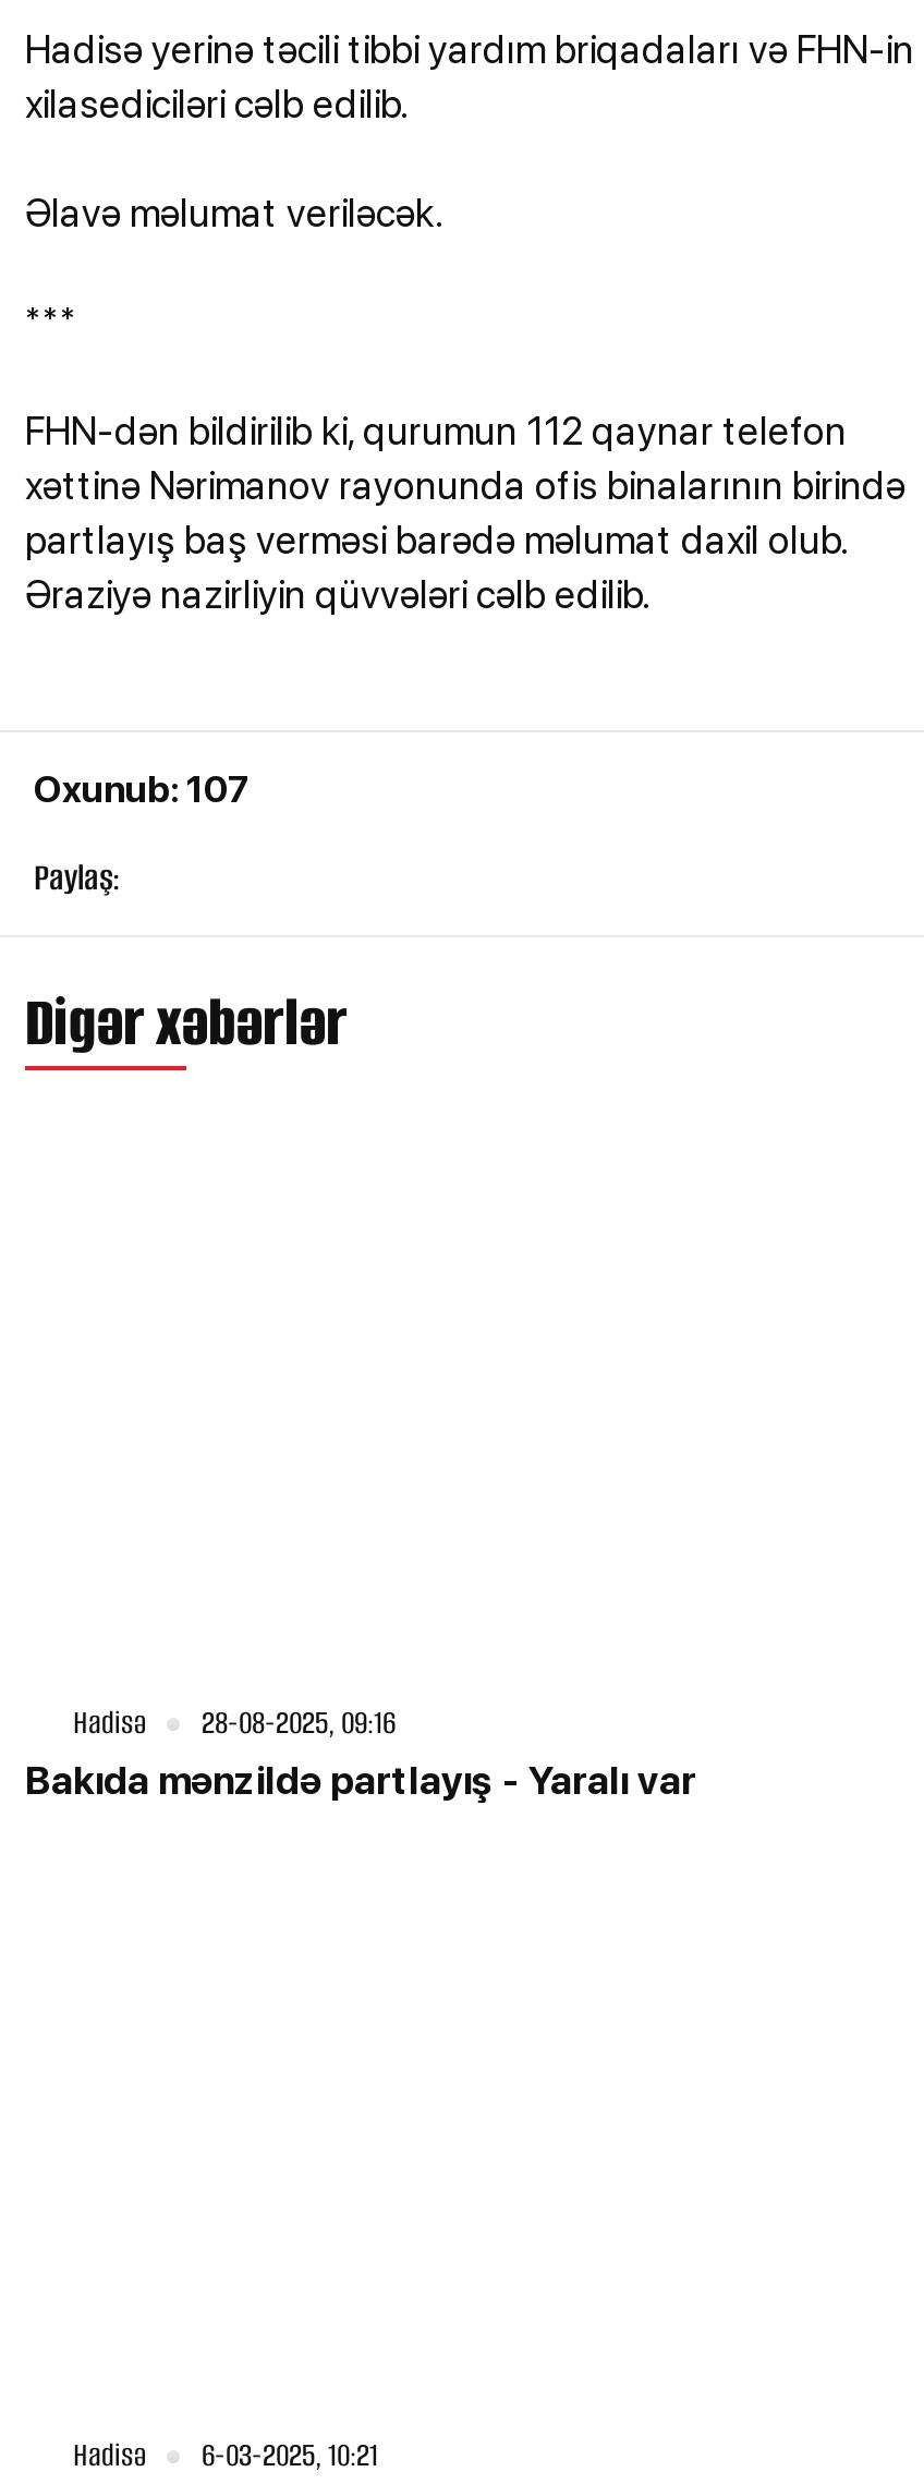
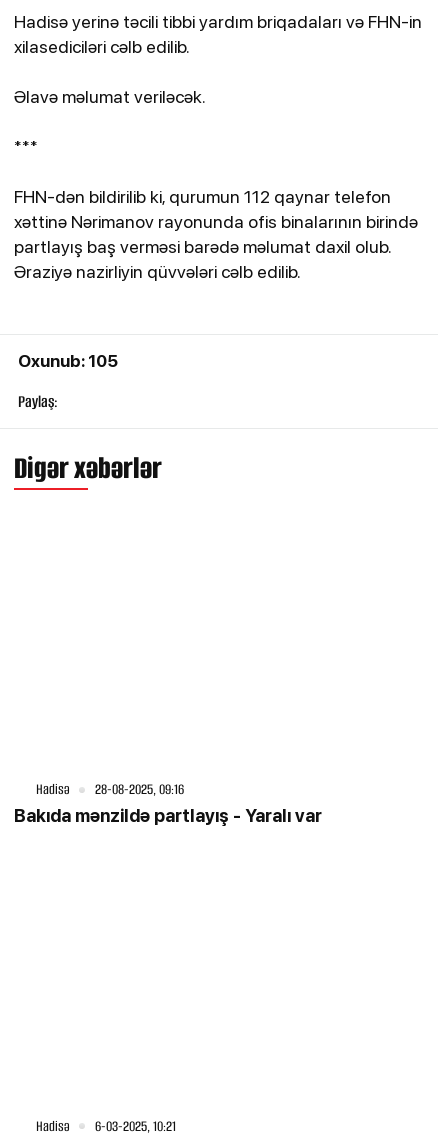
[34,766,252,810] Oxunub: 107 -> [18,351,118,371] Oxunub: 105

